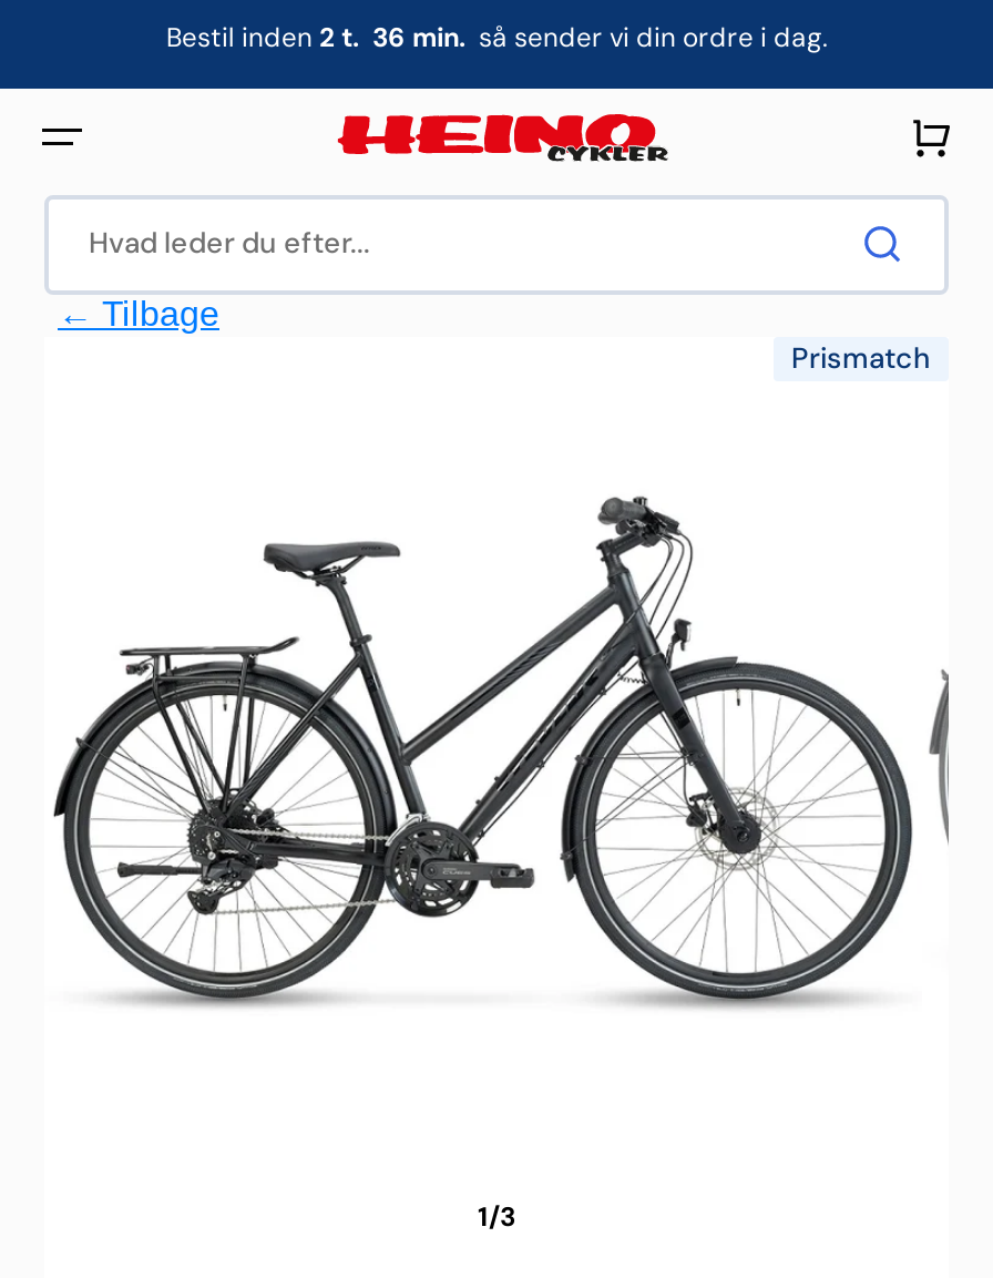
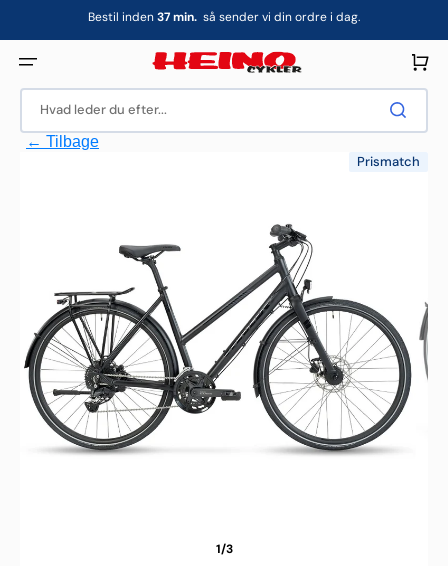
[166,20,827,55] Bestil inden 2 t. 36 min. så sender vi din ordre i dag. -> [88,9,360,25] Bestil inden 37 min. så sender vi din ordre i dag.

